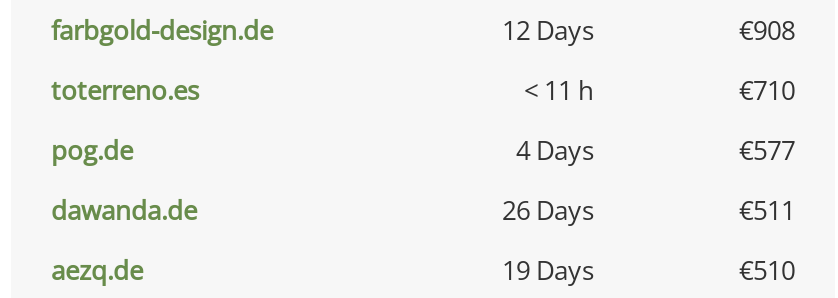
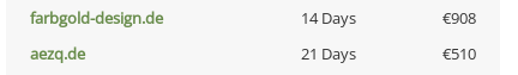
[502,12,594,48] 12 Days -> [300,7,356,29] 14 Days
[51,72,795,228] toterreno.es | < 11 h | €710 | pog.de | 4 Days | €577 | dawanda.de | 26 Days | €511 -> none
[502,252,594,288] 19 Days -> [300,43,356,64] 21 Days

